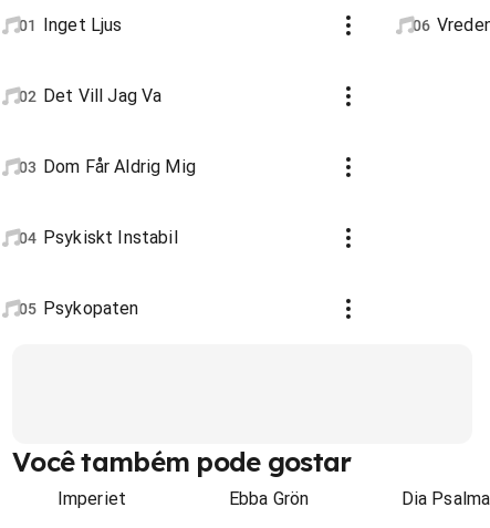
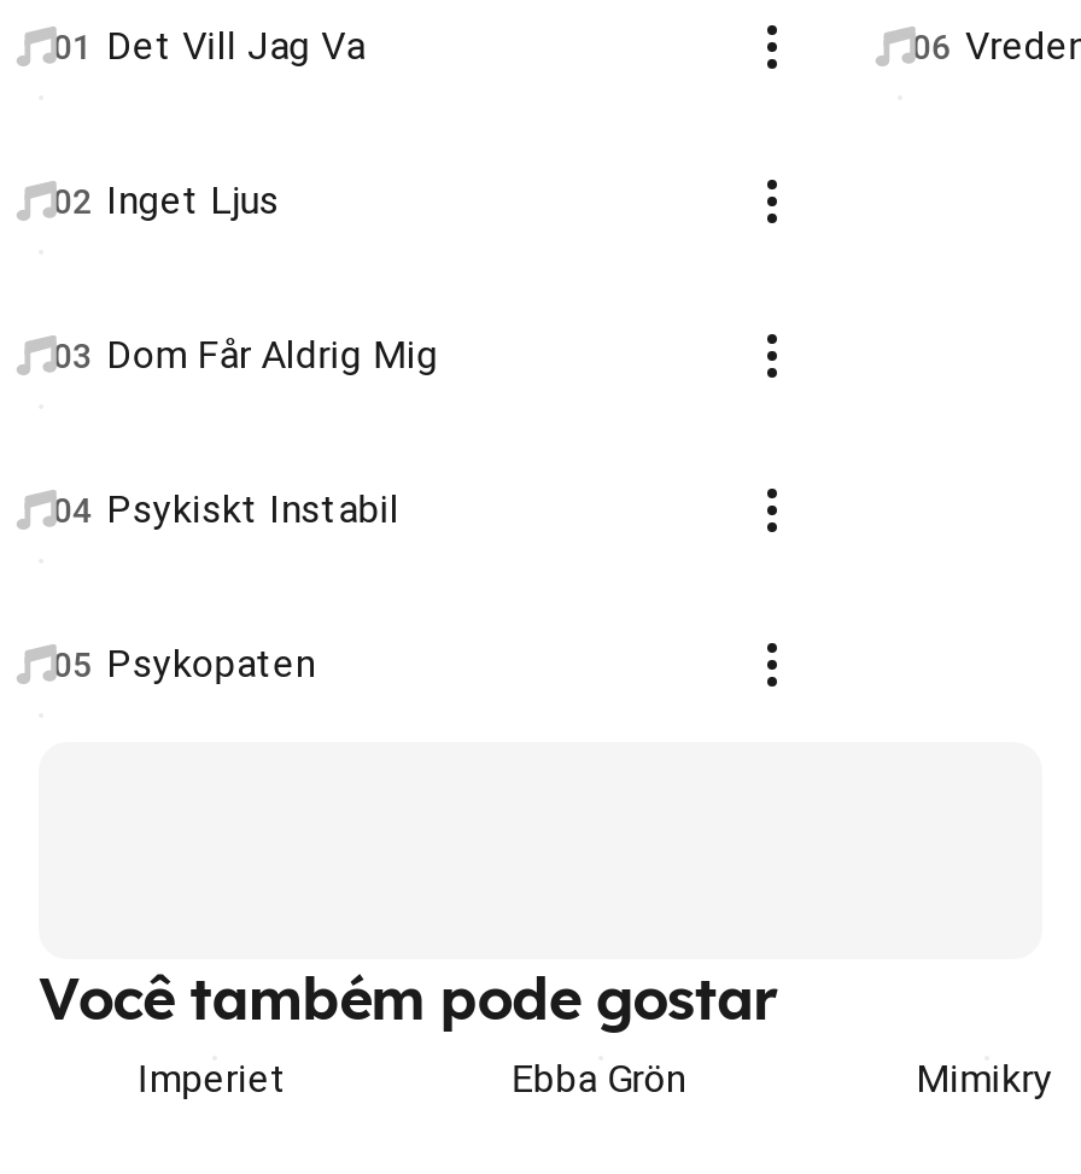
[19,14,122,35] 01 Inget Ljus -> [53,23,365,69] 01 Det Vill Jag Va
[19,85,162,106] 02 Det Vill Jag Va -> [53,177,279,223] 02 Inget Ljus
[401,488,490,509] Dia Psalma -> [915,1056,1053,1102] Mimikry

